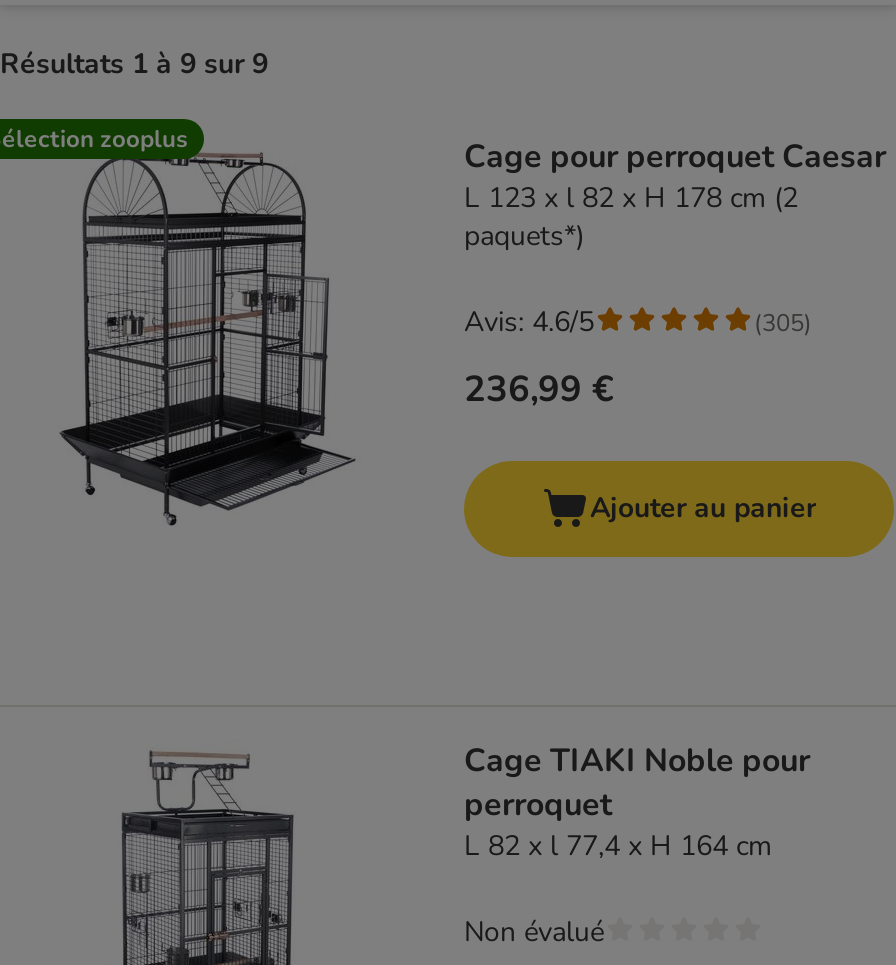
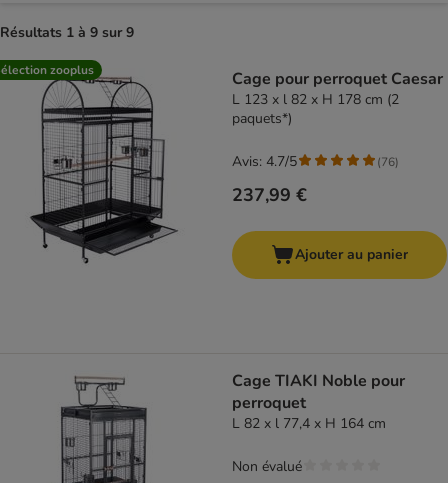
[464,303,594,341] Avis: 4.6/5 -> [232,152,297,171] Avis: 4.7/5
[754,306,812,338] (305) -> [377,154,399,170] (76)
[464,365,614,413] 236,99 € -> [232,183,307,207] 237,99 €

